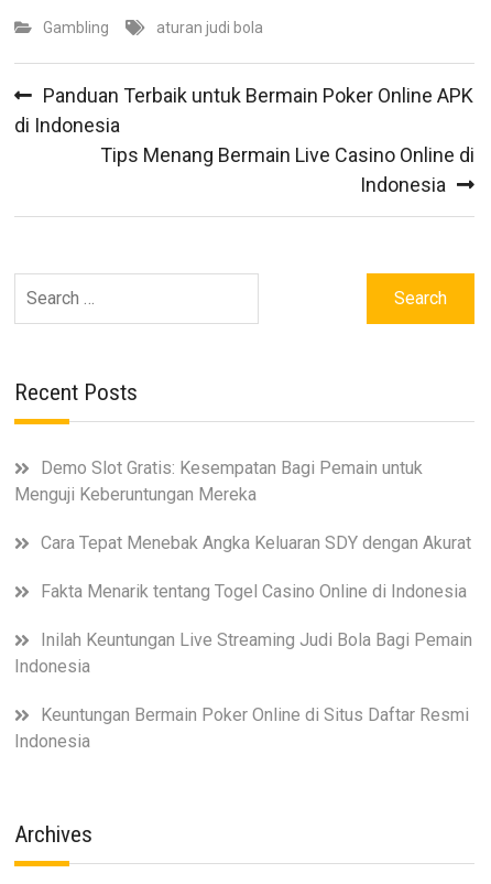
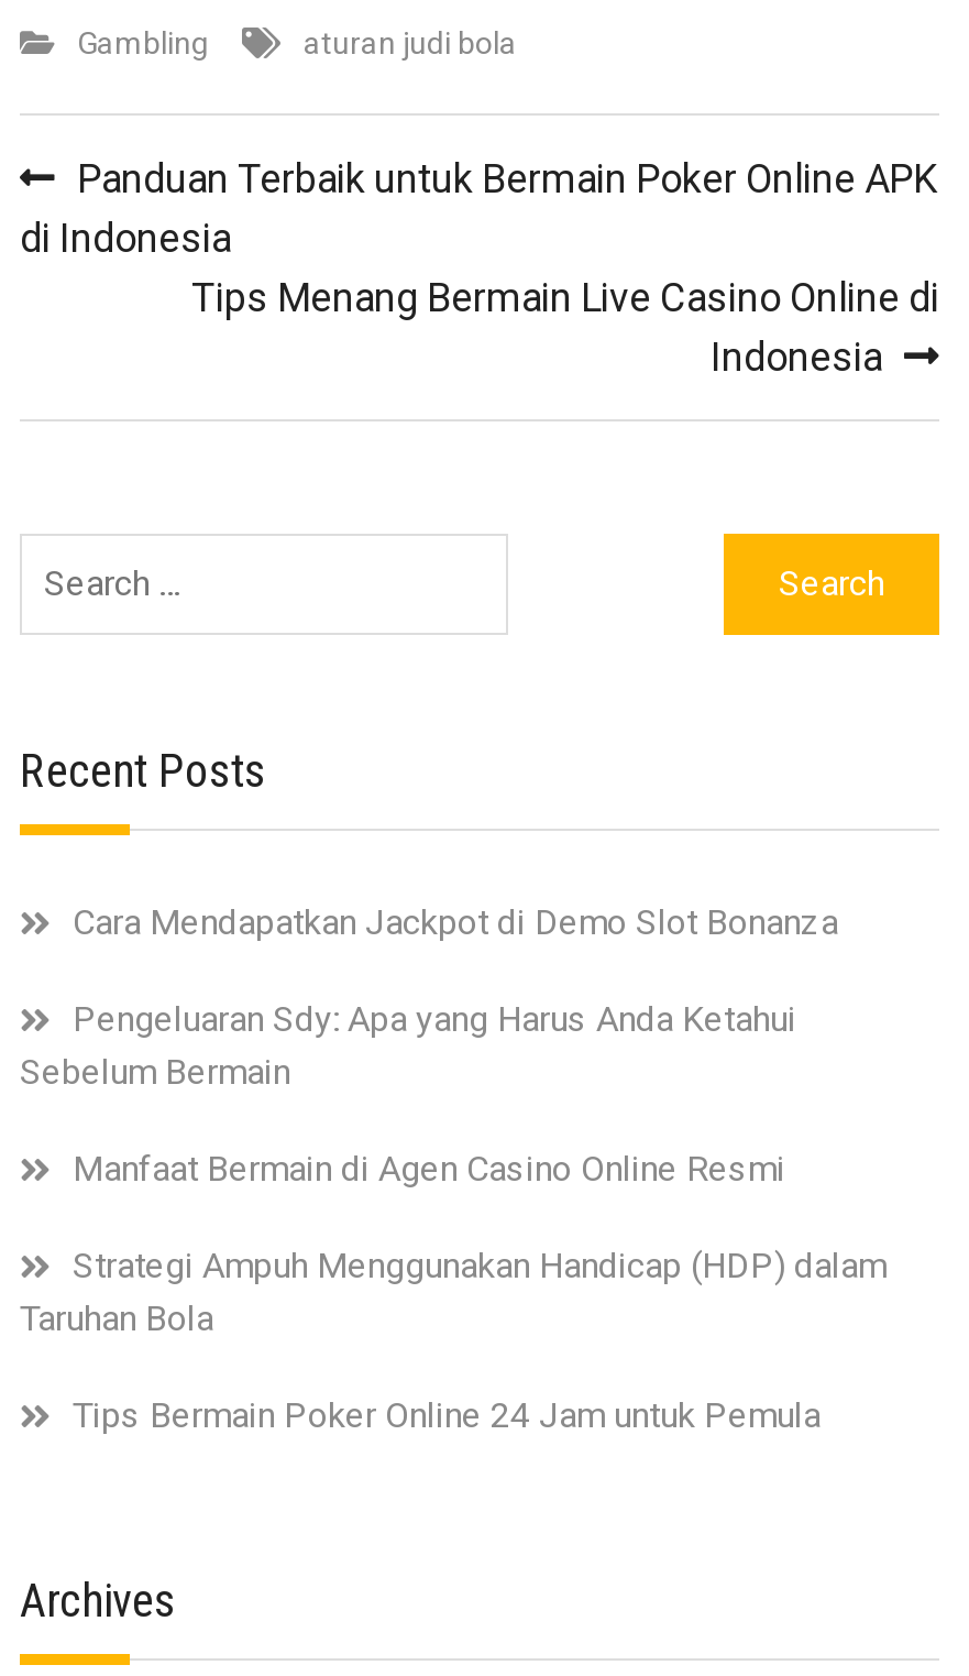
[14,457,423,505] Demo Slot Gratis: Kesempatan Bagi Pemain untuk | Menguji Keberuntungan Mereka -> [73,901,838,943] Cara Mendapatkan Jackpot di Demo Slot Bonanza
[41,532,471,553] Cara Tepat Menebak Angka Keluaran SDY dengan Akurat -> [20,998,796,1093] Pengeluaran Sdy: Apa yang Harus Anda Ketahui | Sebelum Bermain
[41,581,467,602] Fakta Menarik tentang Togel Casino Online di Indonesia -> [73,1148,785,1190] Manfaat Bermain di Agen Casino Online Resmi
[14,629,472,677] Inilah Keuntungan Live Streaming Judi Bola Bagi Pemain | Indonesia -> [20,1245,887,1339] Strategi Ampuh Menggunakan Handicap (HDP) dalam | Taruhan Bola
[14,704,469,752] Keuntungan Bermain Poker Online di Situs Daftar Resmi | Indonesia -> [73,1394,821,1436] Tips Bermain Poker Online 24 Jam untuk Pemula

